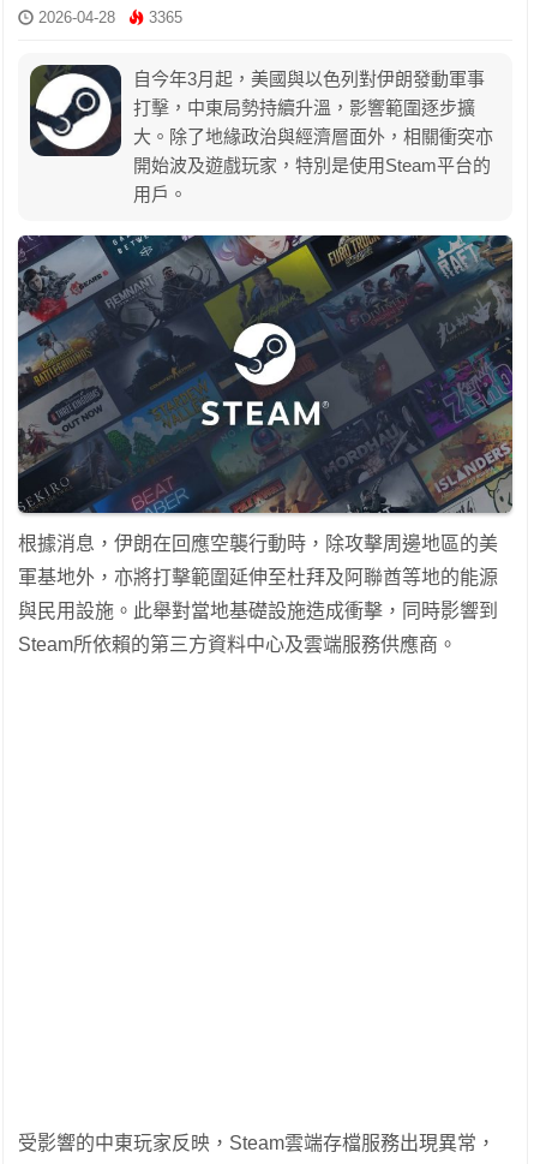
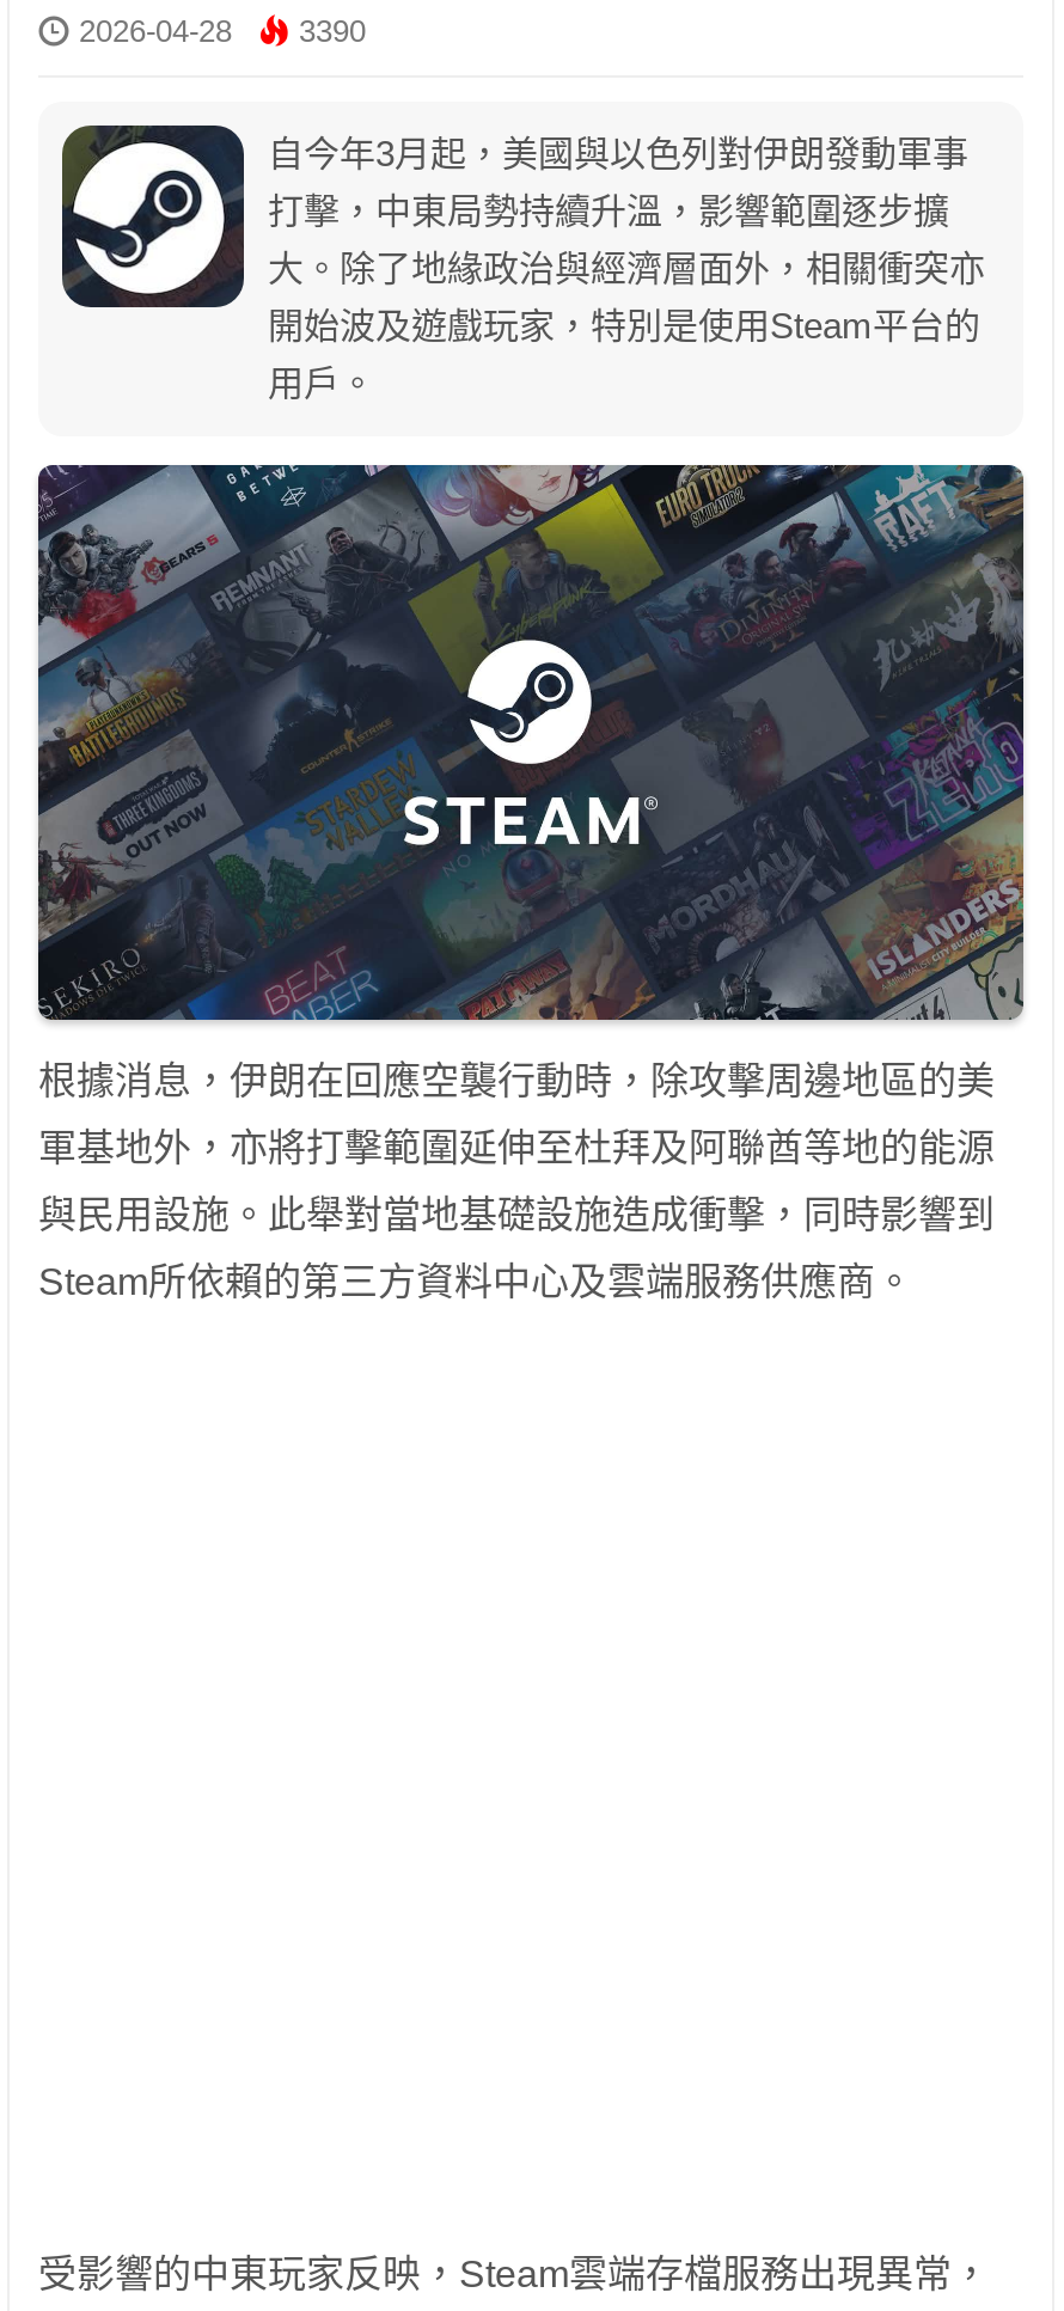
[38,8,182,26] 2026-04-28 3365 -> [79,13,366,49] 2026-04-28 3390

